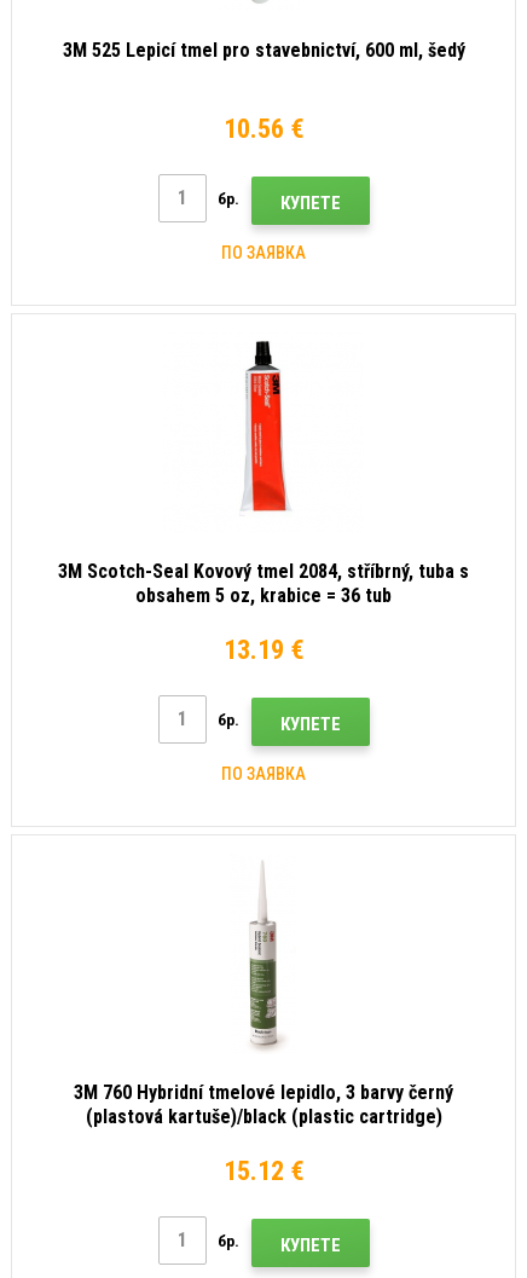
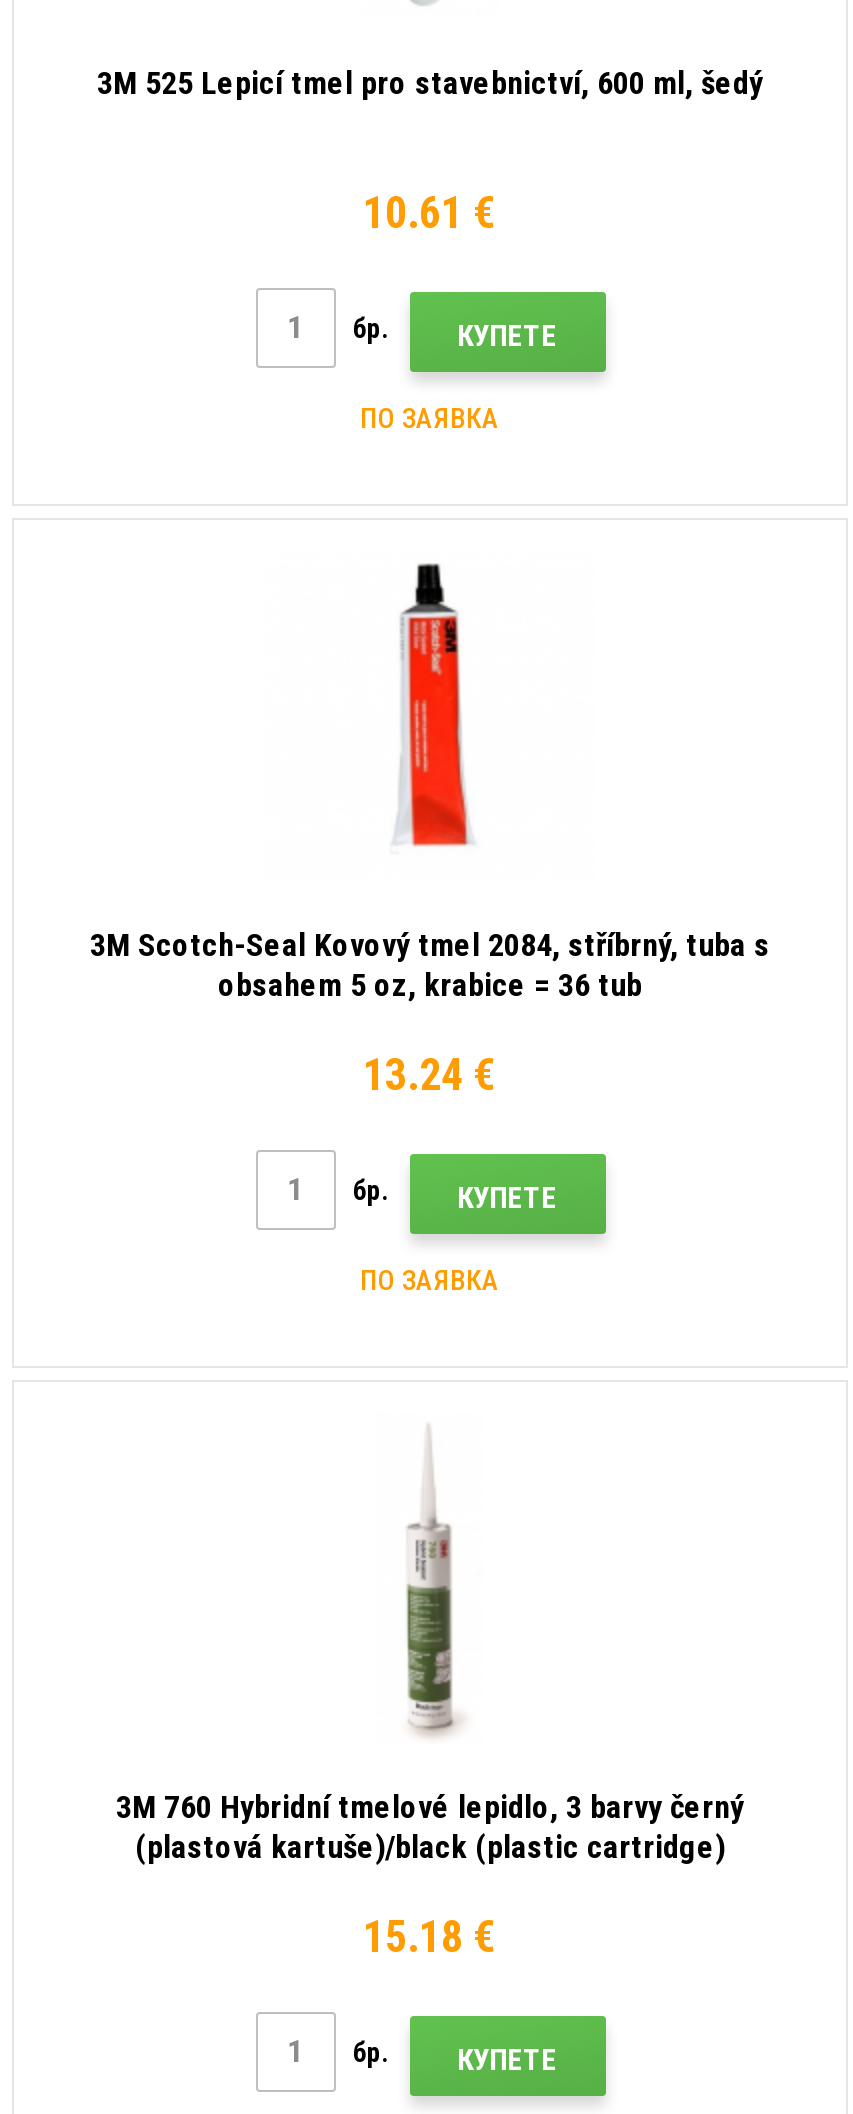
[223,113,304,144] 10.56 € -> [363,188,497,238] 10.61 €
[223,635,304,665] 13.19 € -> [363,1050,497,1100] 13.24 €
[223,1156,304,1186] 15.12 € -> [363,1912,497,1962] 15.18 €

